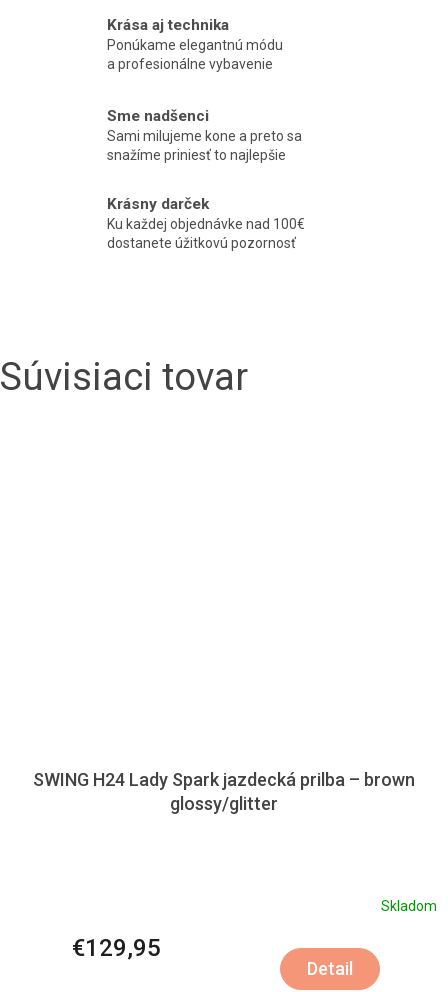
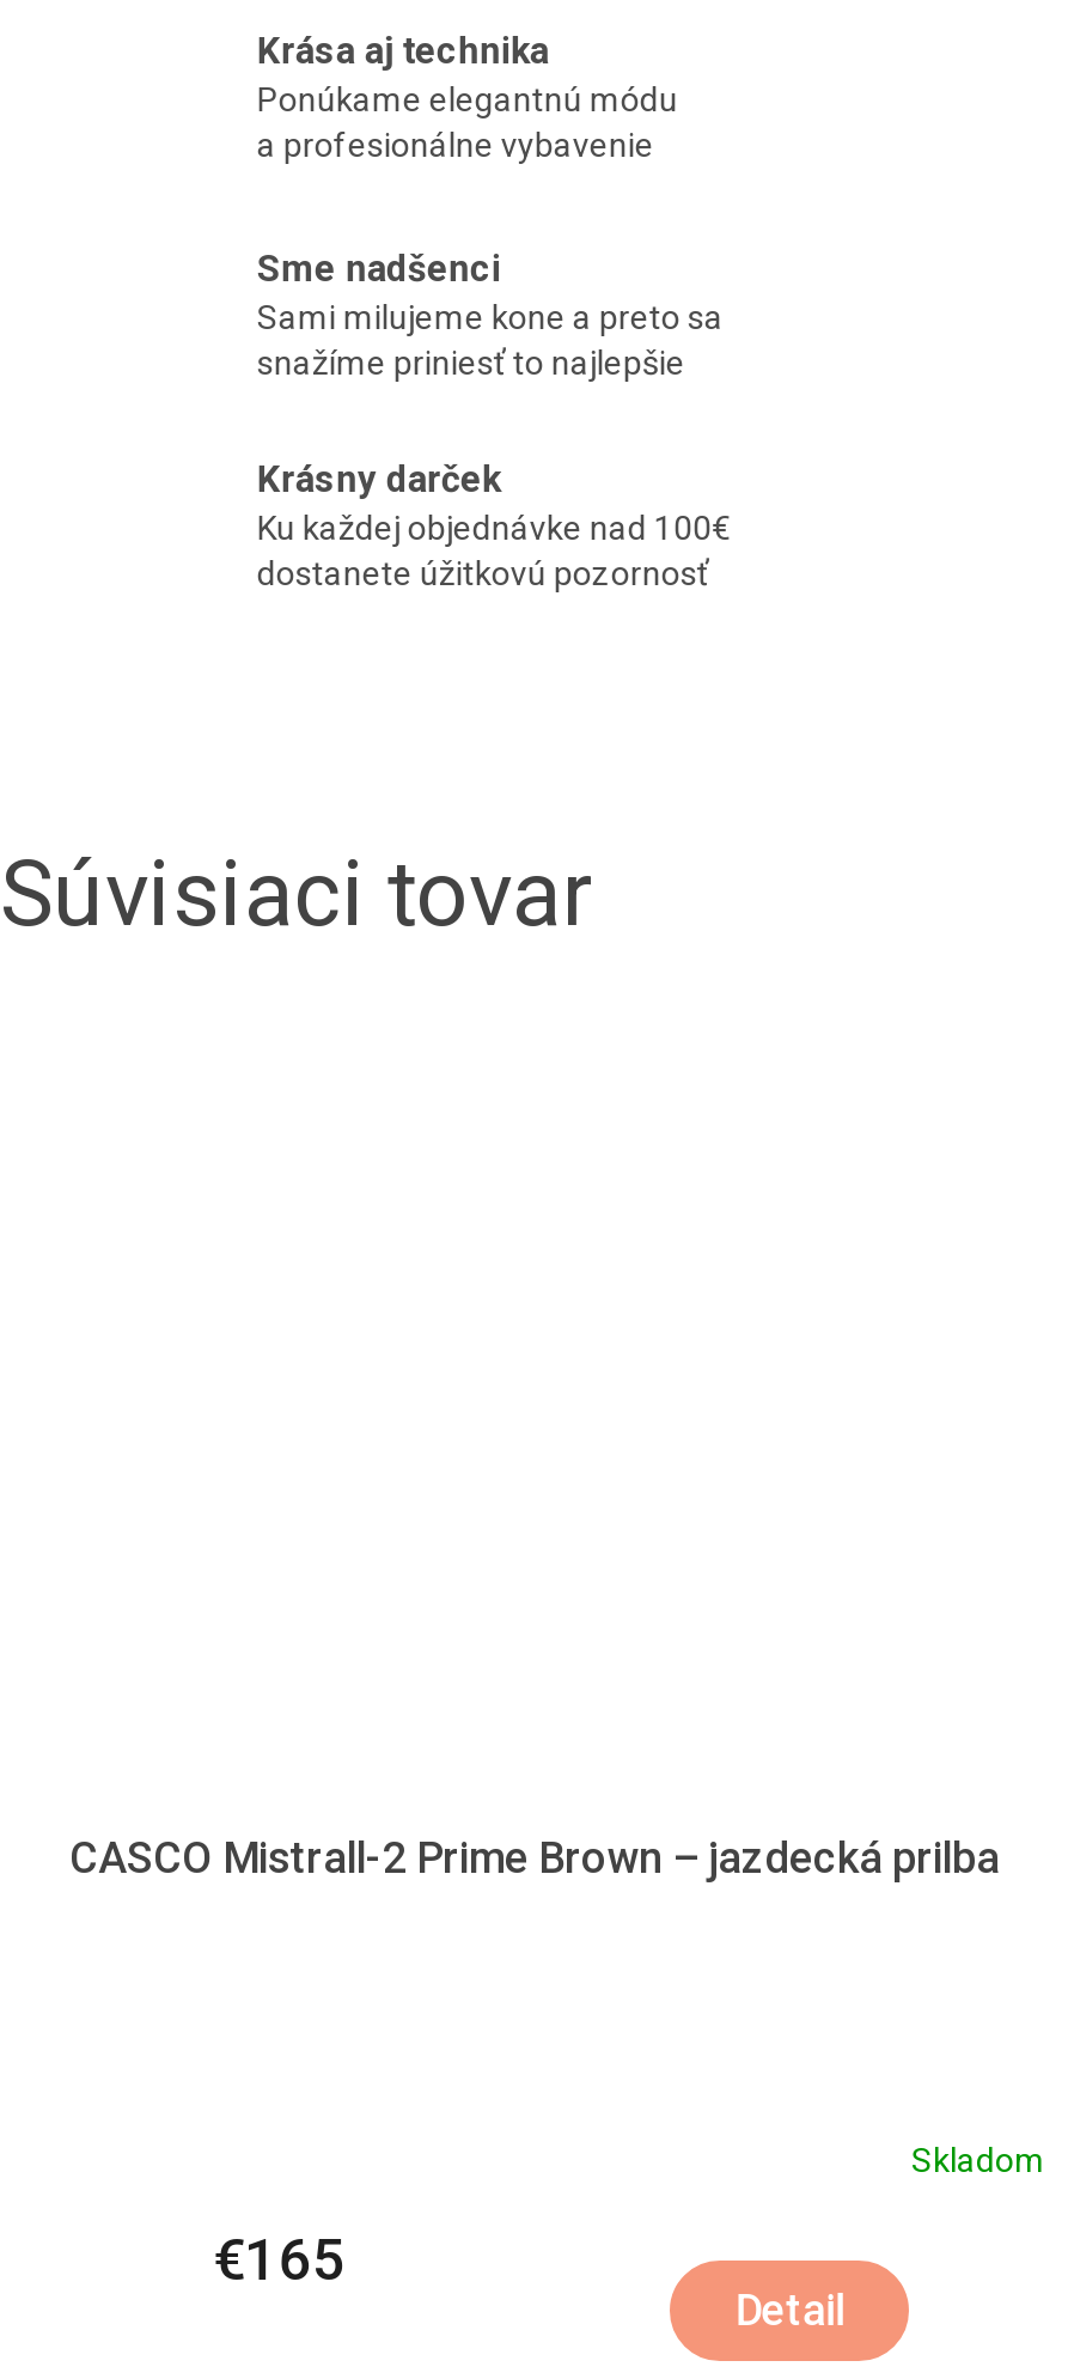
[32,769,414,814] SWING H24 Lady Spark jazdecká prilba – brown | glossy/glitter -> [69,1831,1000,1882] CASCO Mistrall-2 Prime Brown – jazdecká prilba
[72,934,161,962] €129,95 -> [213,2226,345,2293] €165

